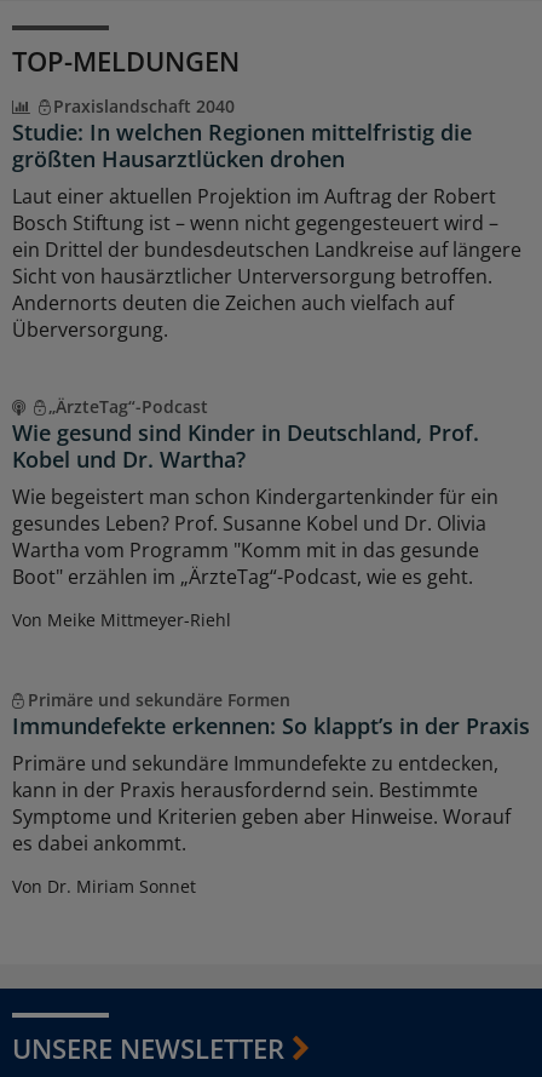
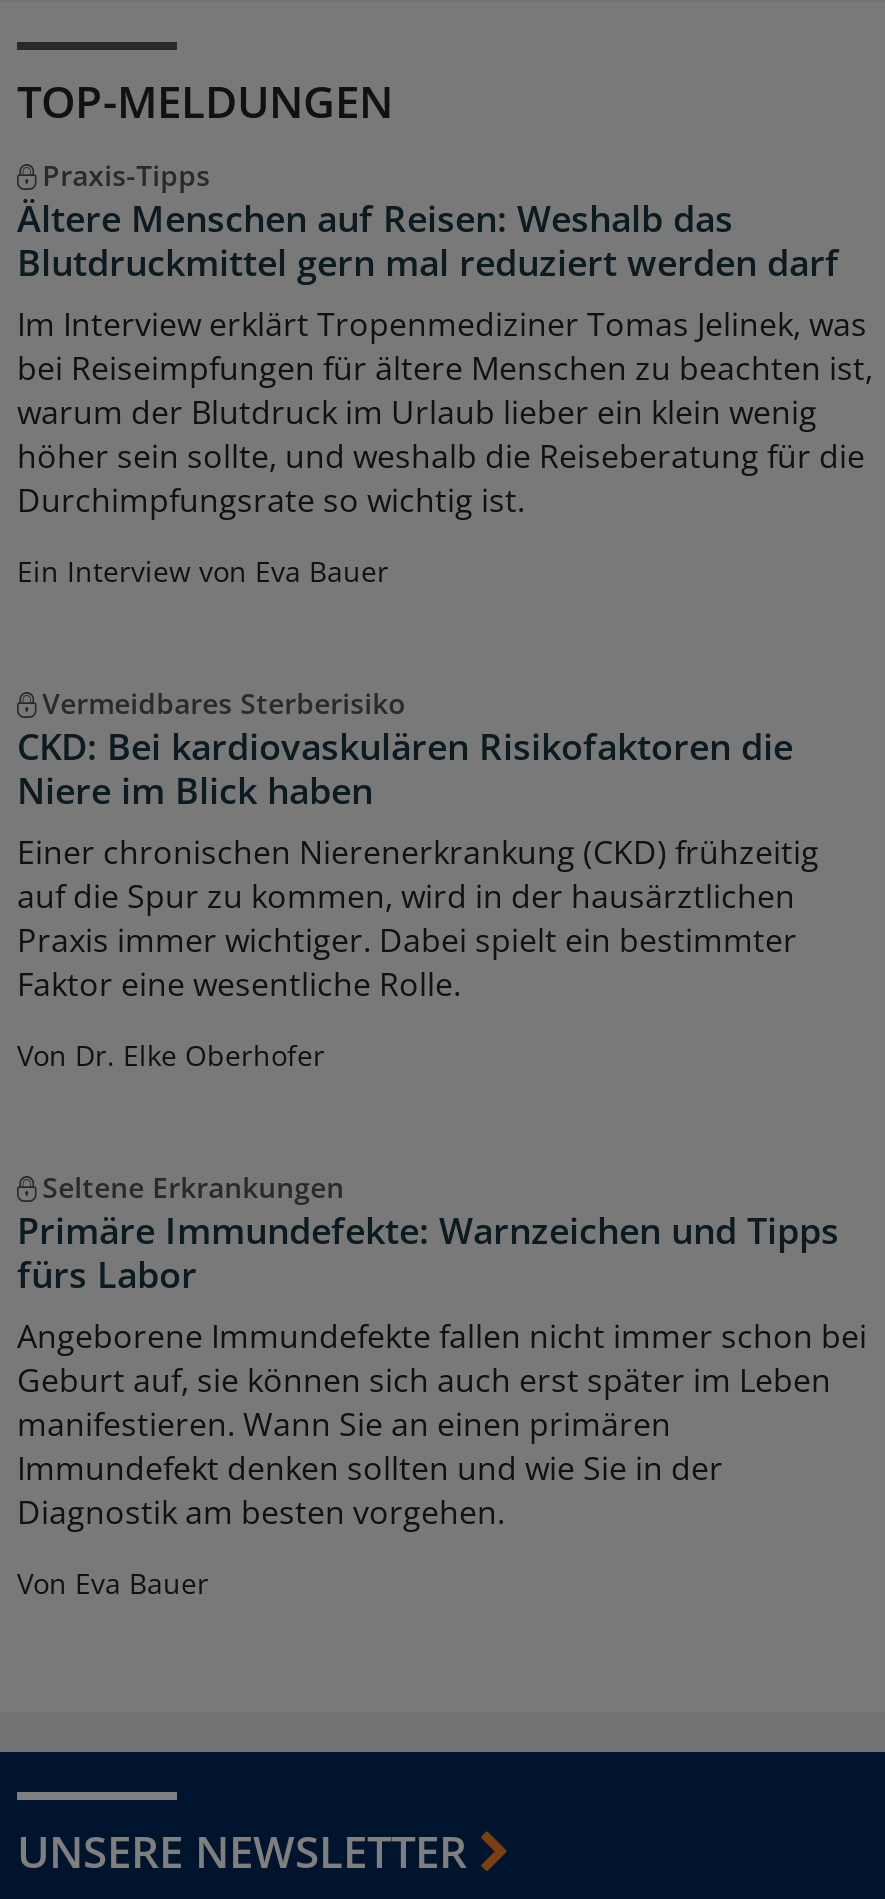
[12,95,530,898] Praxislandschaft 2040 | Studie: In welchen Regionen mittelfristig die | größten Hausarztlücken drohen | Laut einer aktuellen Projektion im Auftrag der Robert | Bosch Stiftung ist – wenn nicht gegengesteuert wird – | ein Drittel der bundesdeutschen Landkreise auf längere | Sicht von hausärztlicher Unterversorgung betroffen. | Andernorts deuten die Zeichen auch vielfach auf | Überversorgung. | „ÄrzteTag“-Podcast | Wie gesund sind Kinder in Deutschland, Prof. | Kobel und Dr. Wartha? | Wie begeistert man schon Kindergartenkinder für ein | gesundes Leben? Prof. Susanne Kobel und Dr. Olivia | Wartha vom Programm "Komm mit in das gesunde | Boot" erzählen im „ÄrzteTag“-Podcast, wie es geht. | Von Meike Mittmeyer-Riehl | Primäre und sekundäre Formen | Immundefekte erkennen: So klappt’s in der Praxis | Primäre und sekundäre Immundefekte zu entdecken, | kann in der Praxis herausfordernd sein. Bestimmte | Symptome und Kriterien geben aber Hinweise. Worauf | es dabei ankommt. | Von Dr. Miriam Sonnet -> [17,156,873,1602] Praxis-Tipps | Ältere Menschen auf Reisen: Weshalb das | Blutdruckmittel gern mal reduziert werden darf | Im Interview erklärt Tropenmediziner Tomas Jelinek, was | bei Reiseimpfungen für ältere Menschen zu beachten ist, | warum der Blutdruck im Urlaub lieber ein klein wenig | höher sein sollte, und weshalb die Reiseberatung für die | Durchimpfungsrate so wichtig ist. | Ein Interview von Eva Bauer | Vermeidbares Sterberisiko | CKD: Bei kardiovaskulären Risikofaktoren die | Niere im Blick haben | Einer chronischen Nierenerkrankung (CKD) frühzeitig | auf die Spur zu kommen, wird in der hausärztlichen | Praxis immer wichtiger. Dabei spielt ein bestimmter | Faktor eine wesentliche Rolle. | Von Dr. Elke Oberhofer | Seltene Erkrankungen | Primäre Immundefekte: Warnzeichen und Tipps | fürs Labor | Angeborene Immundefekte fallen nicht immer schon bei | Geburt auf, sie können sich auch erst später im Leben | manifestieren. Wann Sie an einen primären | Immundefekt denken sollten und wie Sie in der | Diagnostik am besten vorgehen. | Von Eva Bauer

